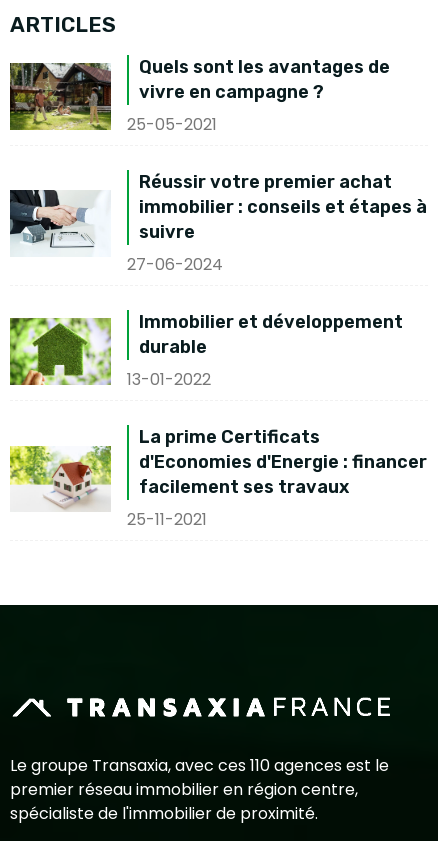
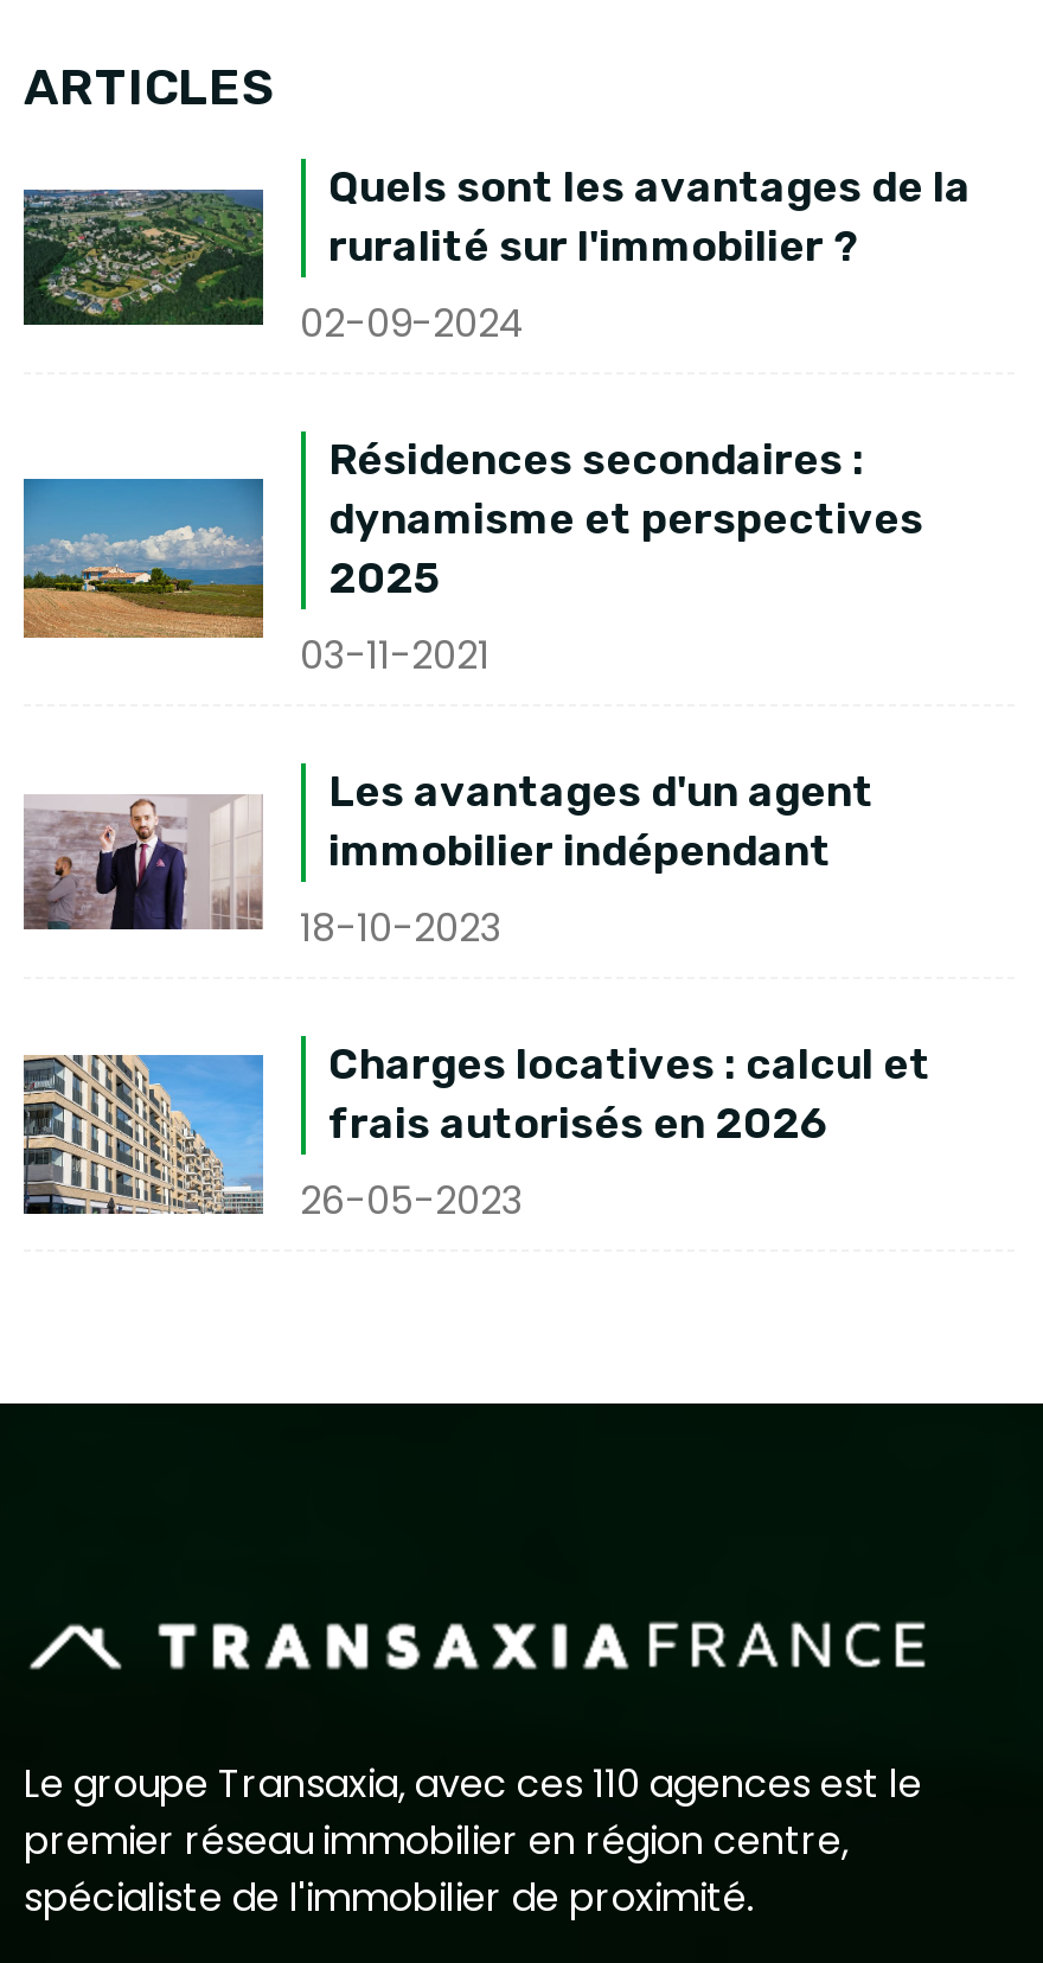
[9,56,389,136] [image] | Quels sont les avantages de | vivre en campagne ? | 25-05-2021 -> [24,162,971,352] [image] | Quels sont les avantages de la | ruralité sur l'immobilier ? | 02-09-2024
[9,171,426,276] [image] | Réussir votre premier achat | immobilier : conseils et étapes à | suivre | 27-06-2024 -> [21,435,923,683] [image] | Résidences secondaires : | dynamisme et perspectives | 2025 | 03-11-2021
[9,311,402,391] [image] | Immobilier et développement | durable | 13-01-2022 -> [24,766,874,956] [image] | Les avantages d'un agent | immobilier indépendant | 18-10-2023
[9,426,426,531] [image] | La prime Certificats | d'Economies d'Energie : financer | facilement ses travaux | 25-11-2021 -> [21,1039,930,1229] [image] | Charges locatives : calcul et | frais autorisés en 2026 | 26-05-2023

